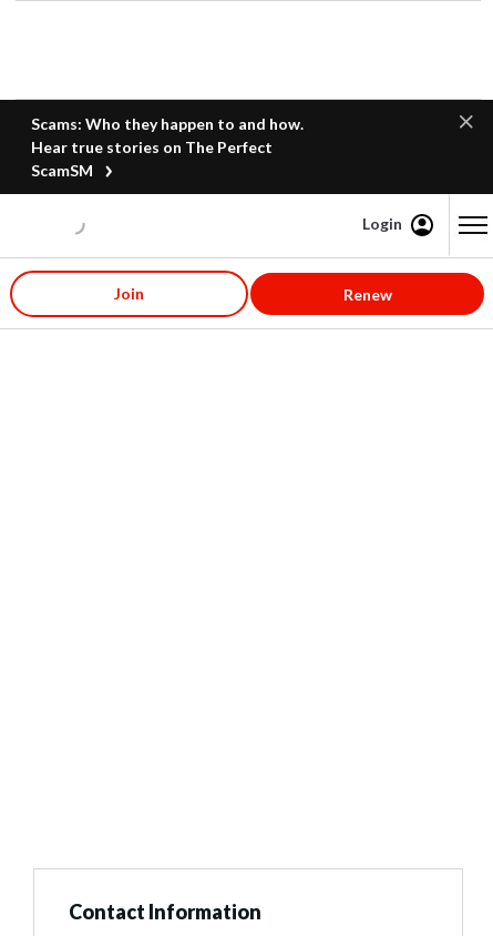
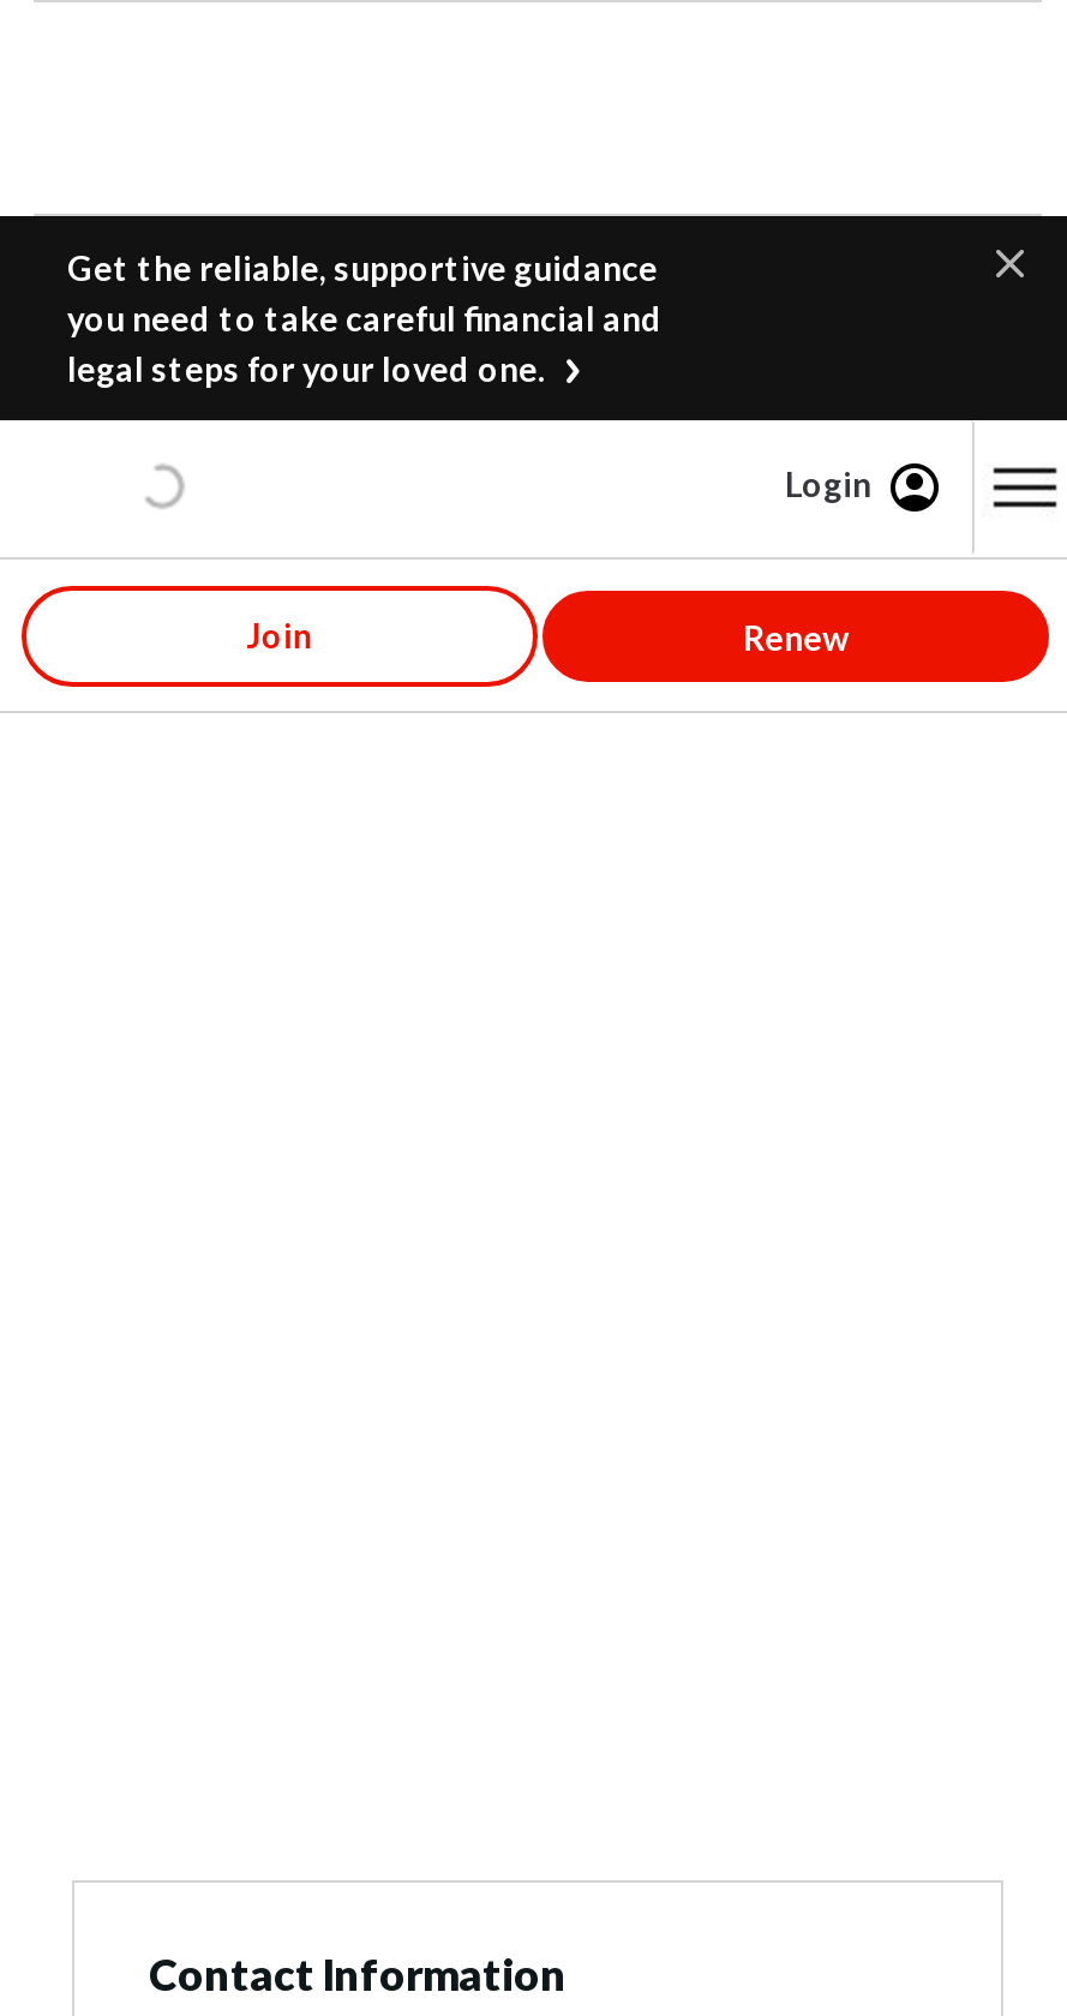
[31,114,304,180] Scams: Who they happen to and how. | Hear true stories on The Perfect | ScamSM -> [67,247,663,389] Get the reliable, supportive guidance | you need to take careful financial and | legal steps for your loved one.

